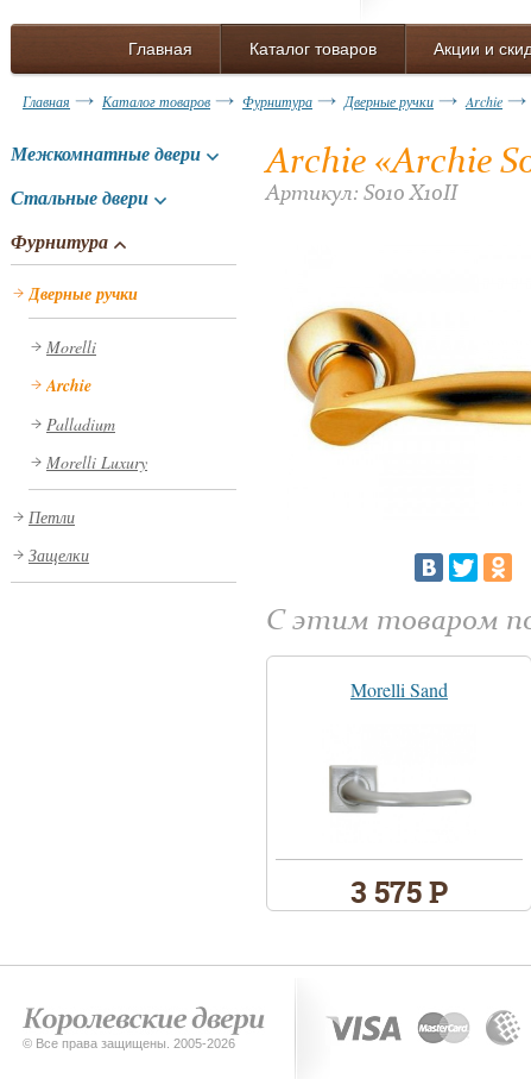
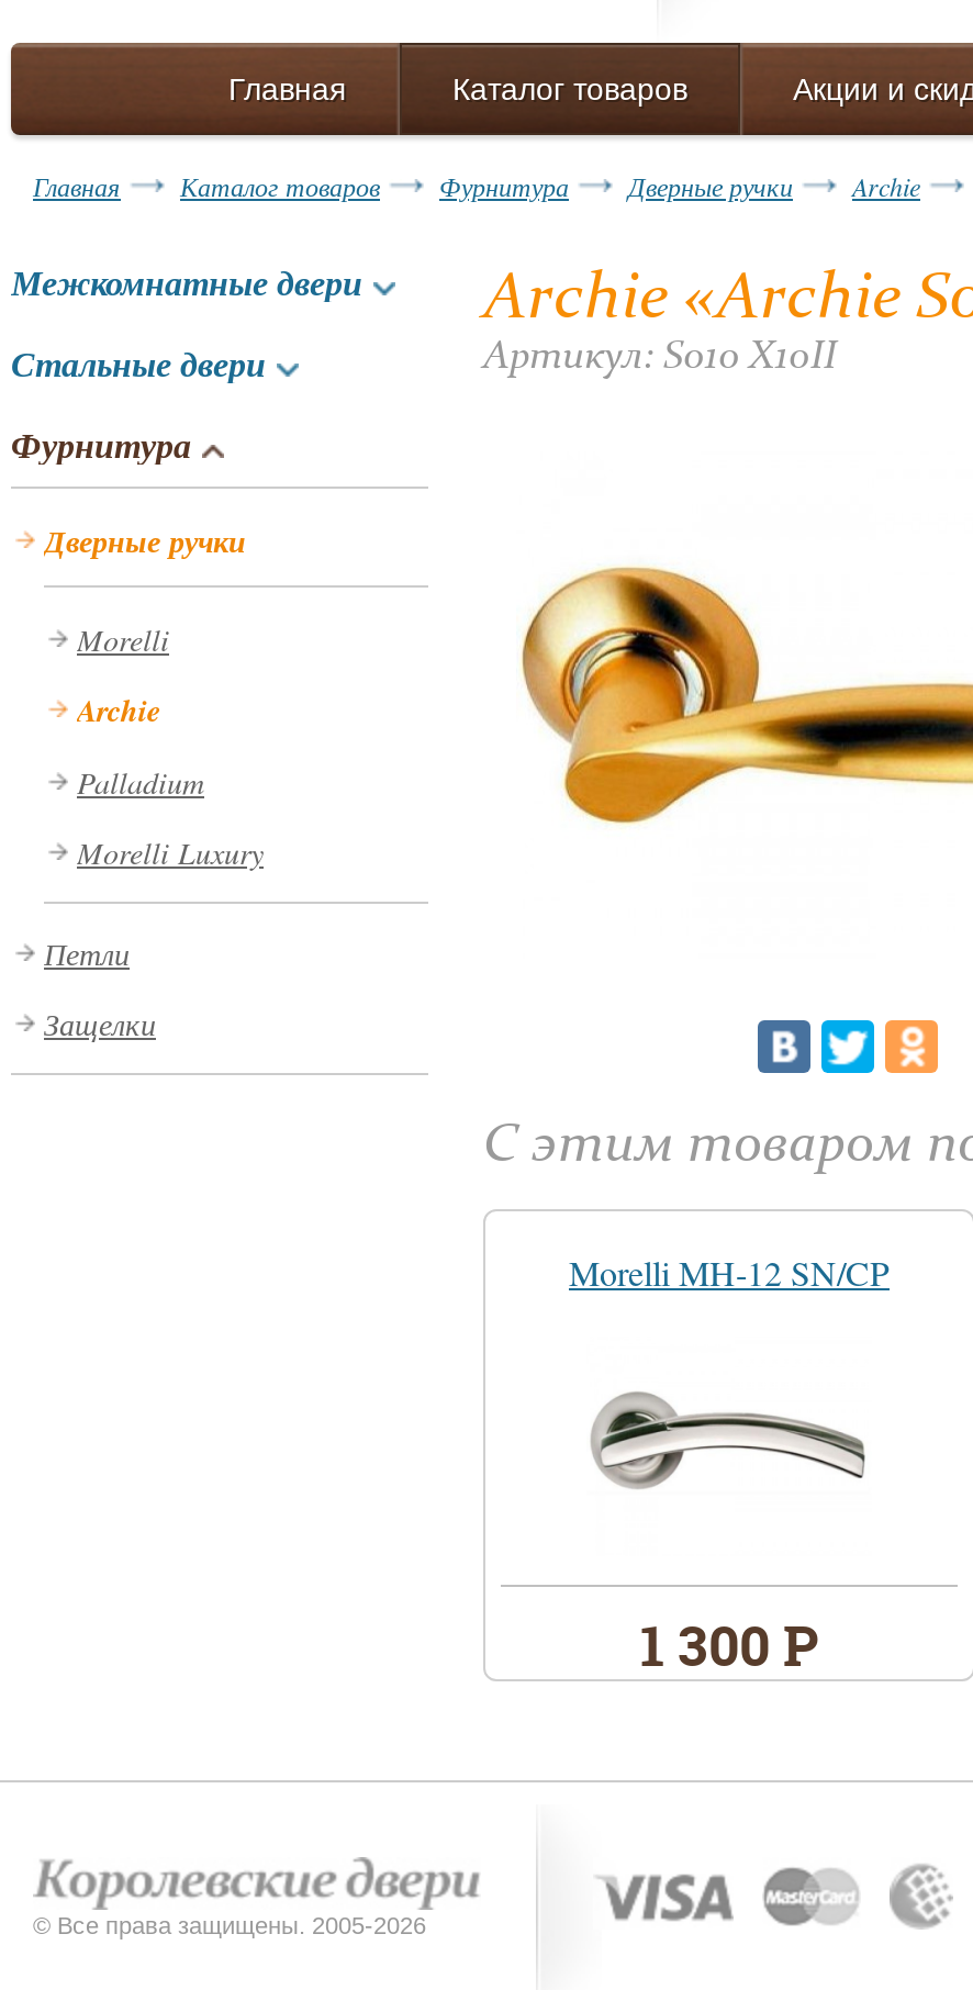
[350,676,448,701] Morelli Sand -> [569,1248,890,1294] Morelli MH-12 SN/CP
[324,755,473,814] [image] -> [589,1391,868,1499] [image]
[350,871,448,912] 3 575 Р -> [640,1608,818,1682] 1 300 Р

